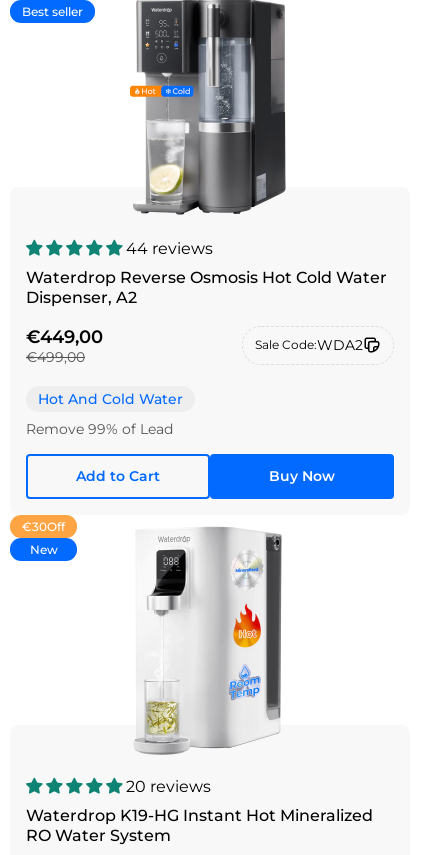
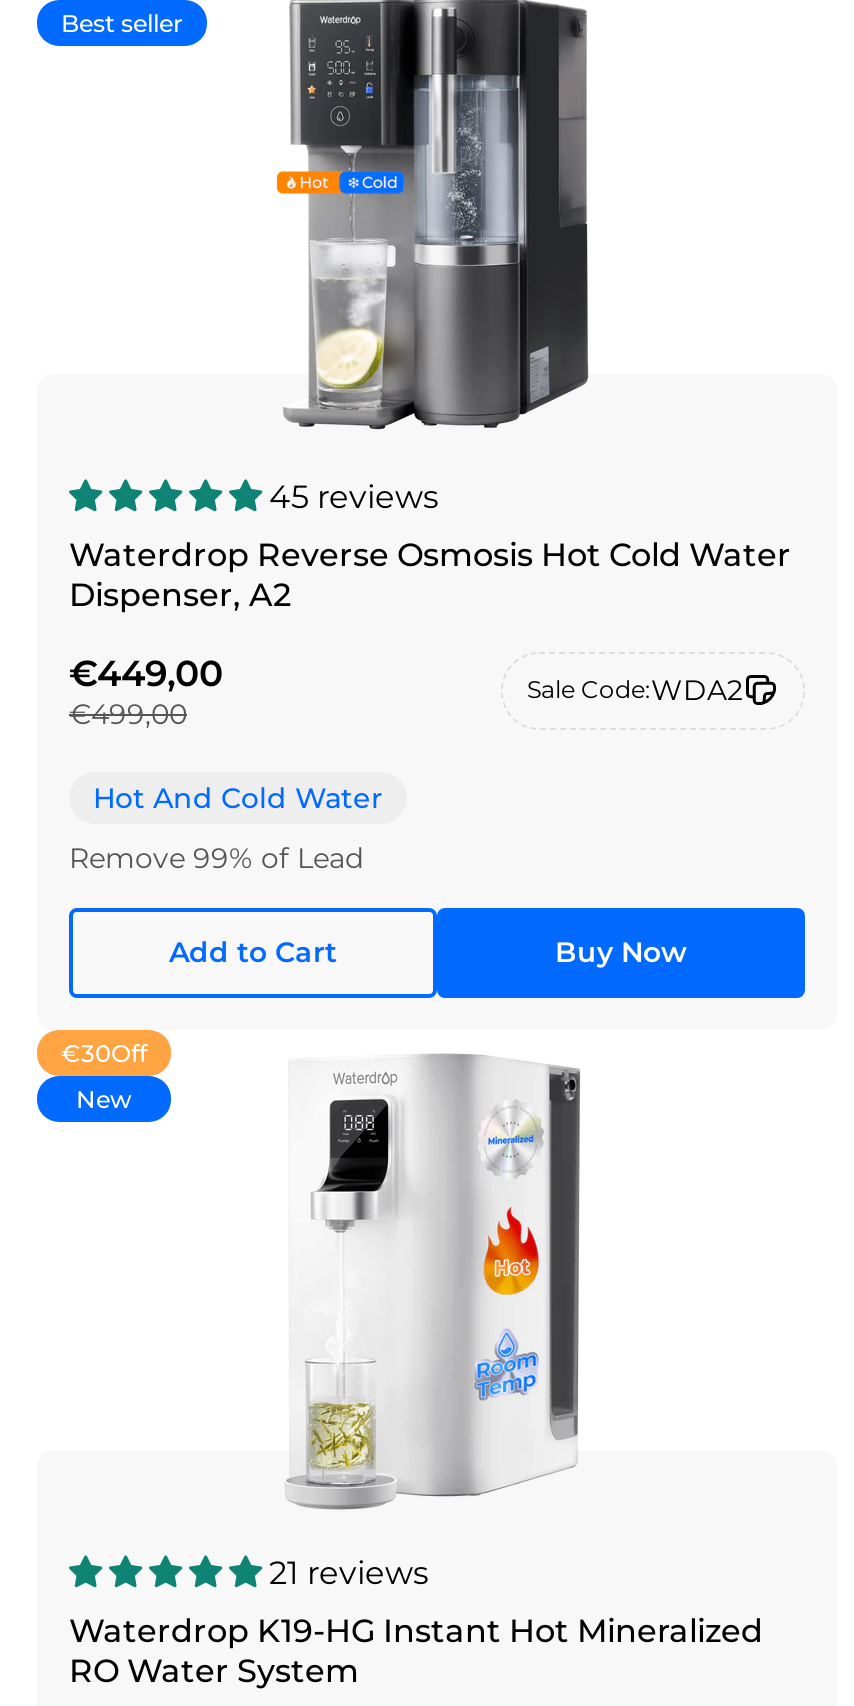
[126,239,213,258] 44 reviews -> [269,479,439,517] 45 reviews
[126,777,211,796] 20 reviews -> [269,1554,429,1592] 21 reviews

